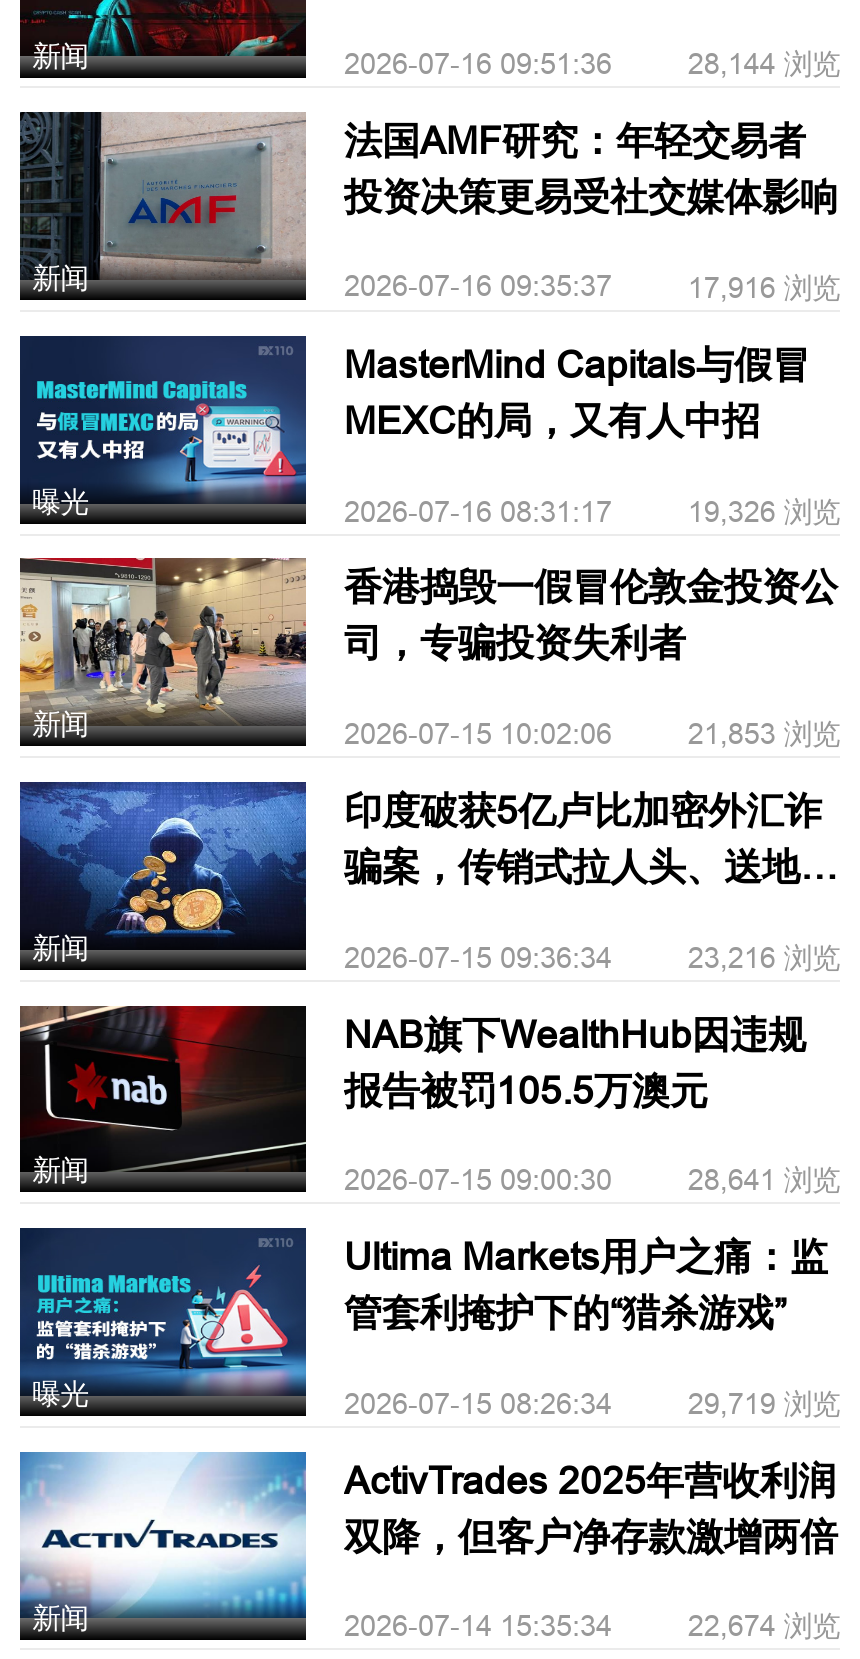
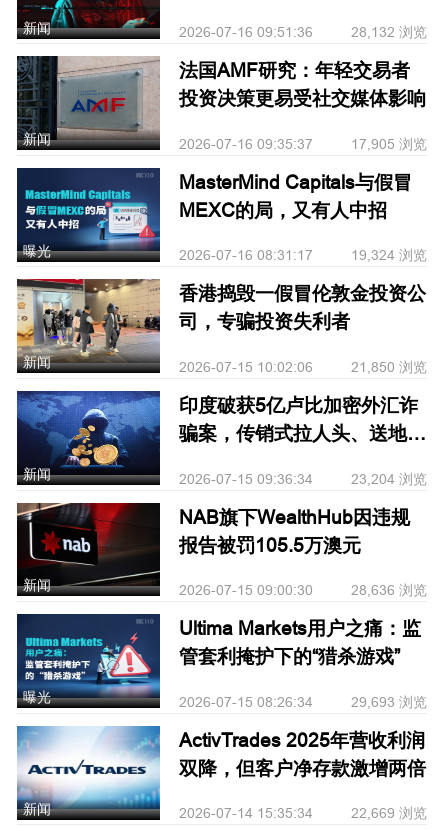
[688,49,840,81] 28,144 浏览 -> [351,24,427,40] 28,132 浏览
[688,272,840,304] 17,916 浏览 -> [351,136,427,152] 17,905 浏览
[688,495,840,527] 19,326 浏览 -> [351,247,427,263] 19,324 浏览
[688,718,840,750] 21,853 浏览 -> [351,359,427,375] 21,850 浏览
[688,941,840,973] 23,216 浏览 -> [351,471,427,487] 23,204 浏览
[688,1164,840,1196] 28,641 浏览 -> [351,582,427,598] 28,636 浏览
[688,1387,840,1419] 29,719 浏览 -> [351,694,427,710] 29,693 浏览
[688,1611,840,1643] 22,674 浏览 -> [351,805,427,821] 22,669 浏览

